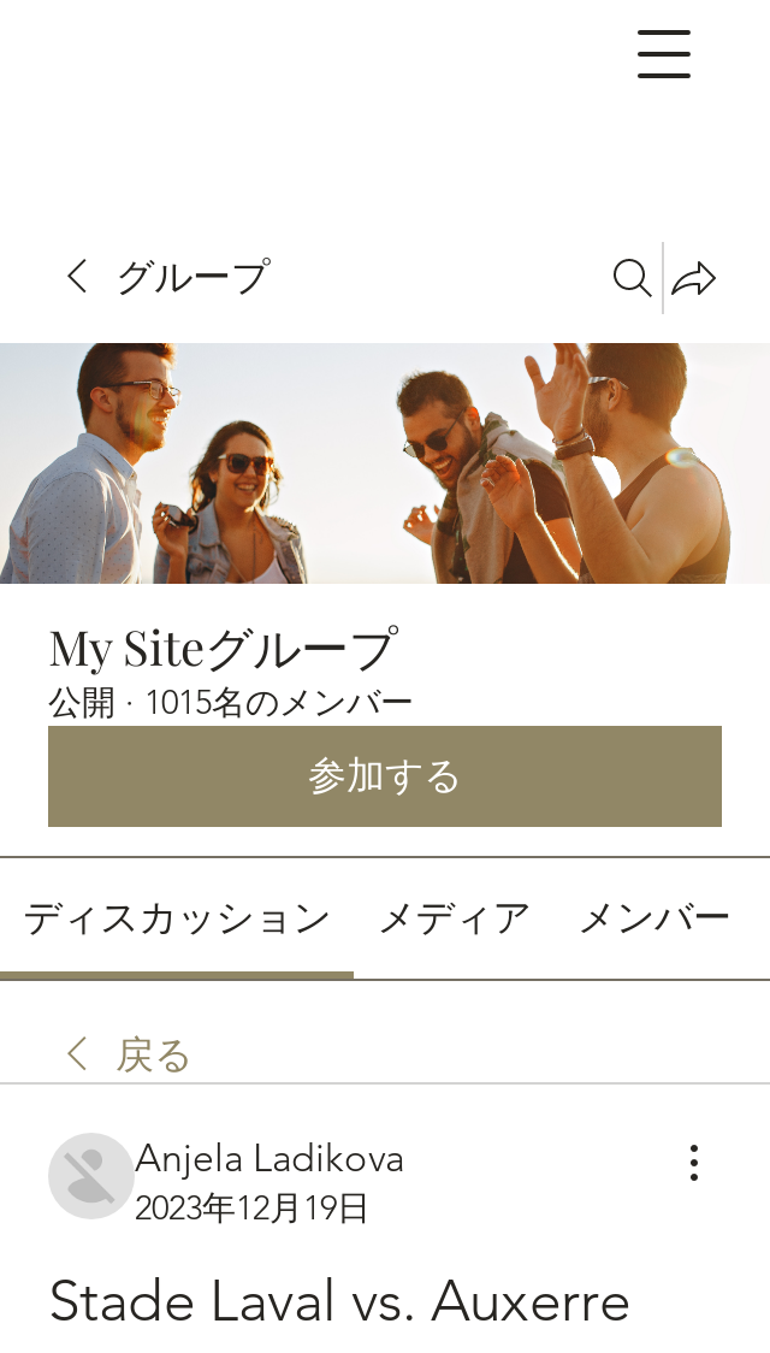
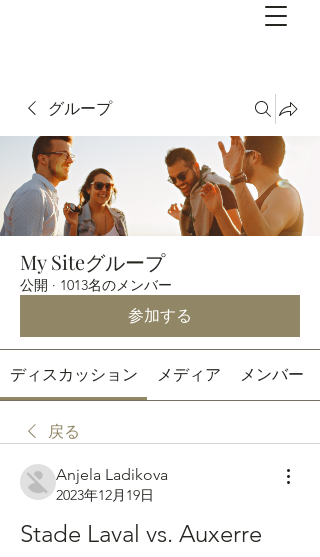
[48,680,414,723] 公開 · 1015名のメンバー -> [20,276,172,294] 公開 · 1013名のメンバー

